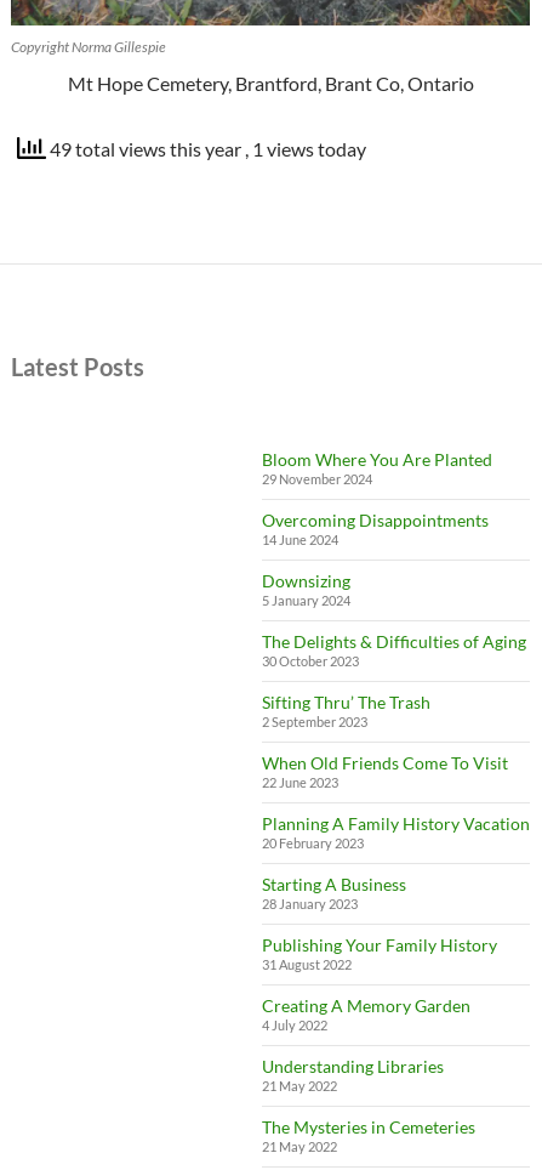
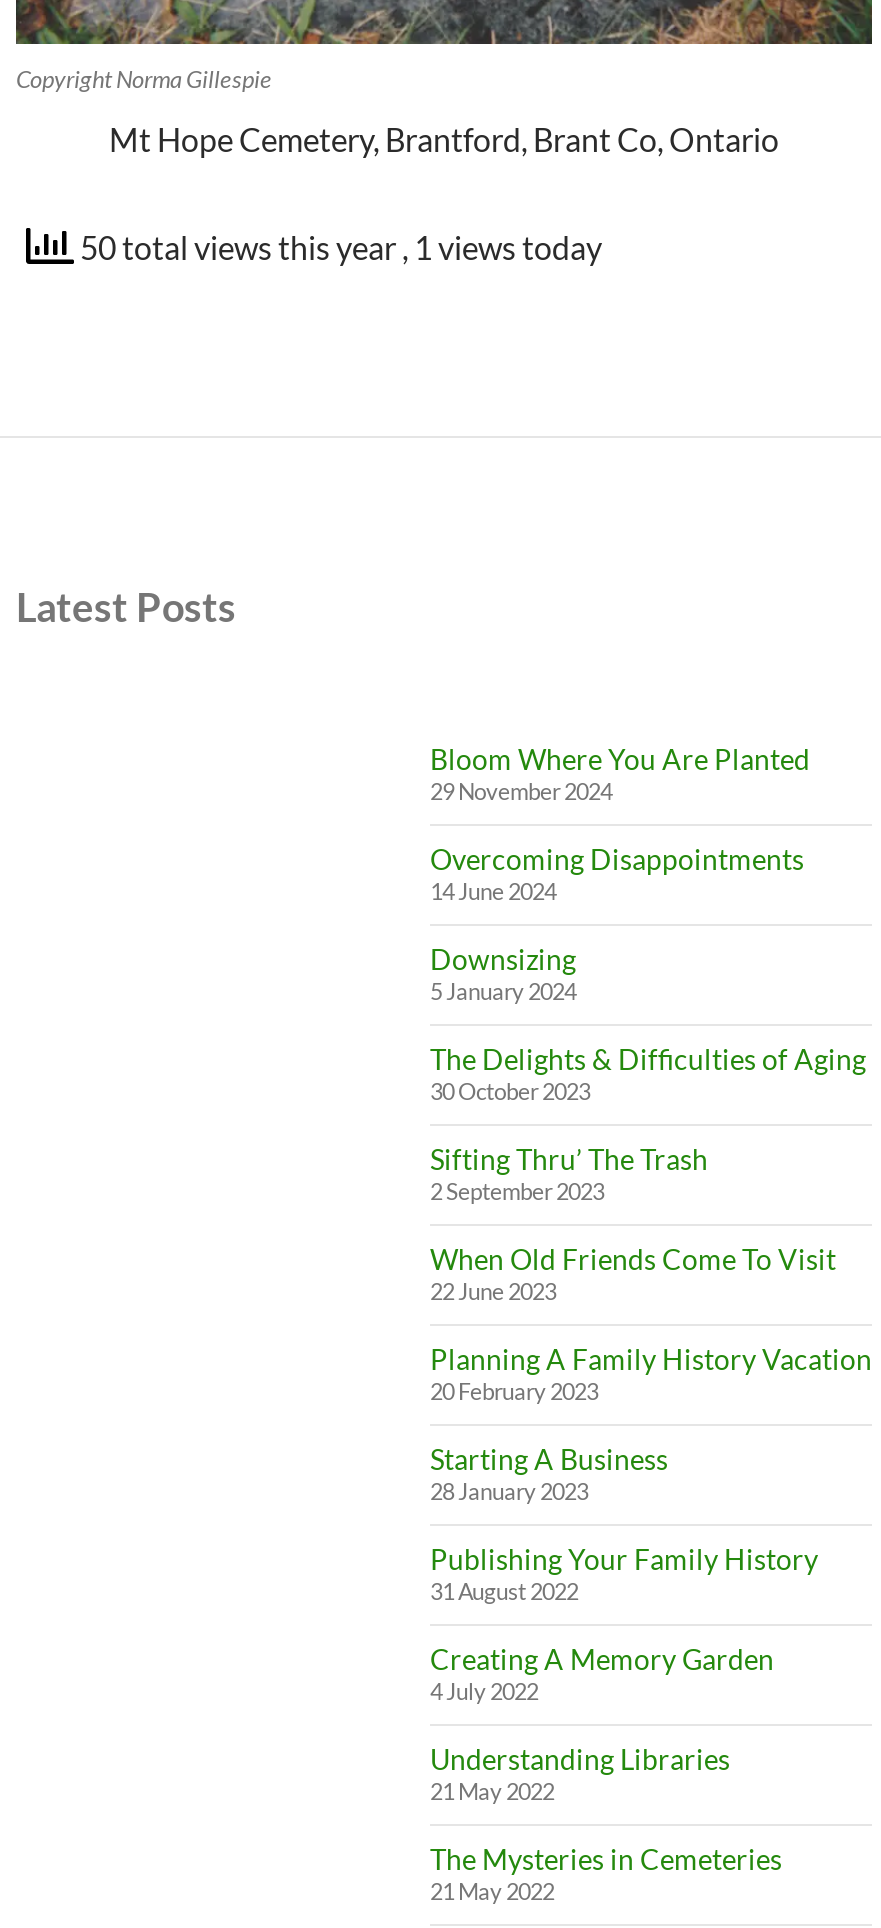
[46,138,366,161] 49 total views this year, 1 views today -> [74,227,602,265] 50 total views this year, 1 views today

